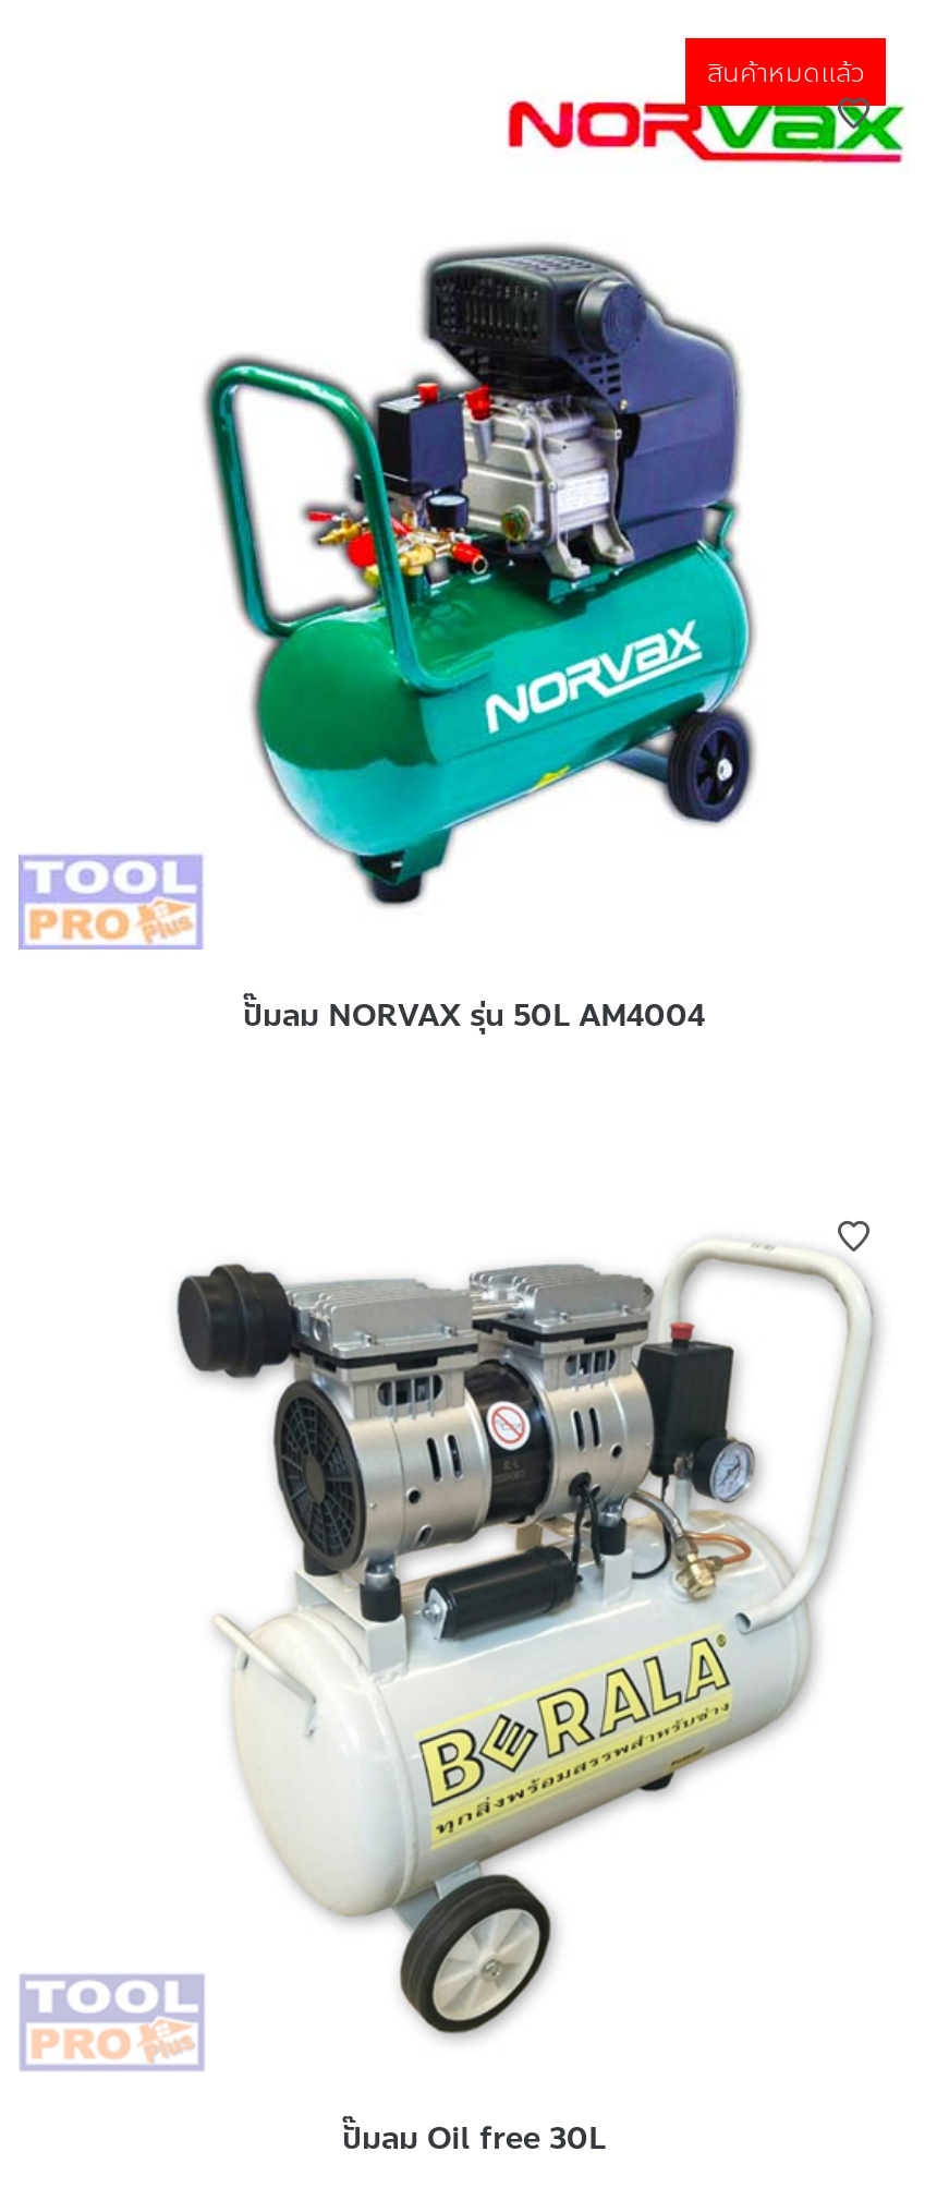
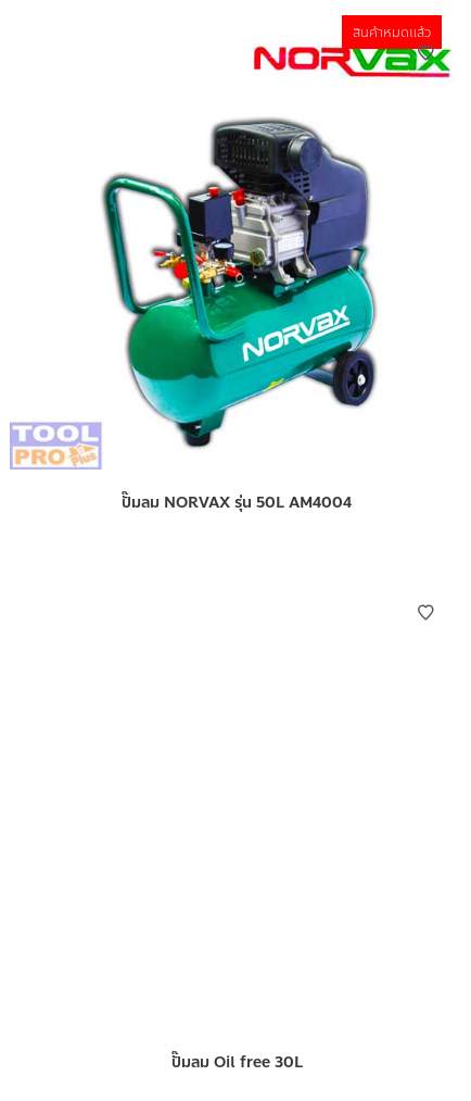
[19,1242,879,2070] [image] -> none

